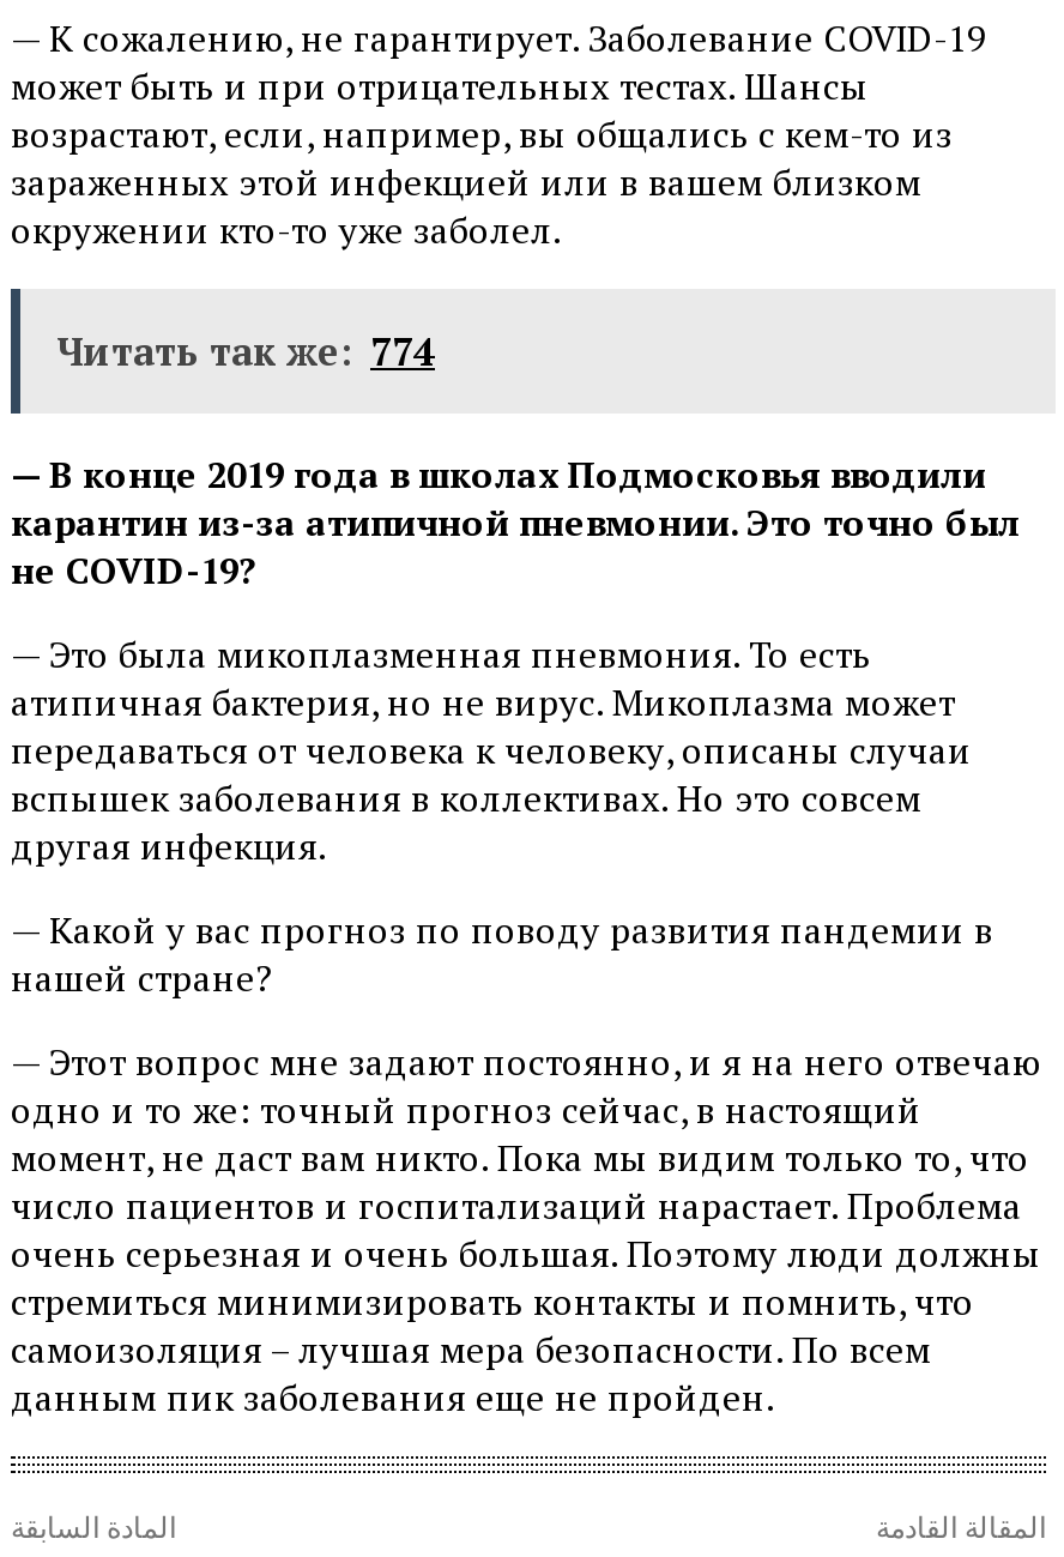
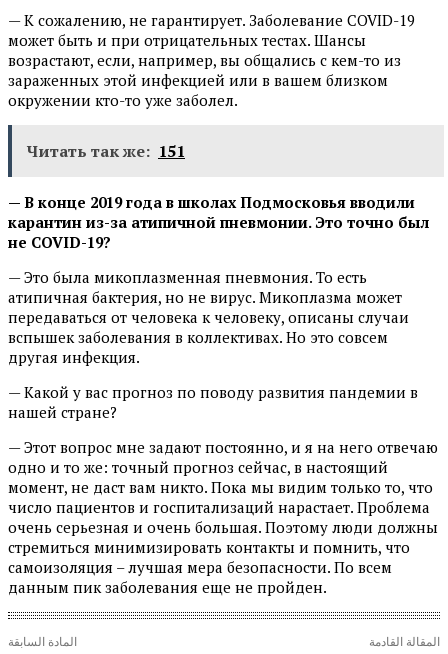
[56,326,435,378] Читать так же: 774 -> [27,140,185,162] Читать так же: 151

